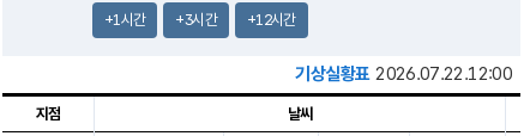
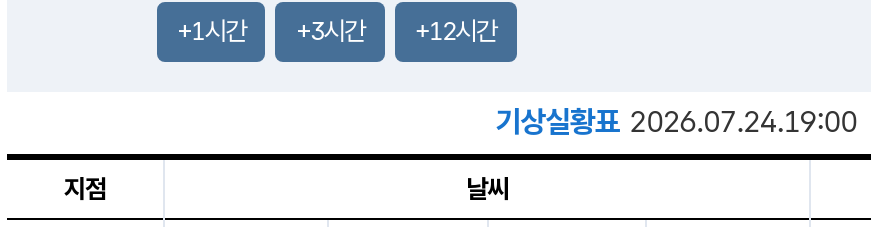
[295,63,512,85] 기상실황표 2026.07.22.12:00 -> [496,104,857,140] 기상실황표 2026.07.24.19:00

